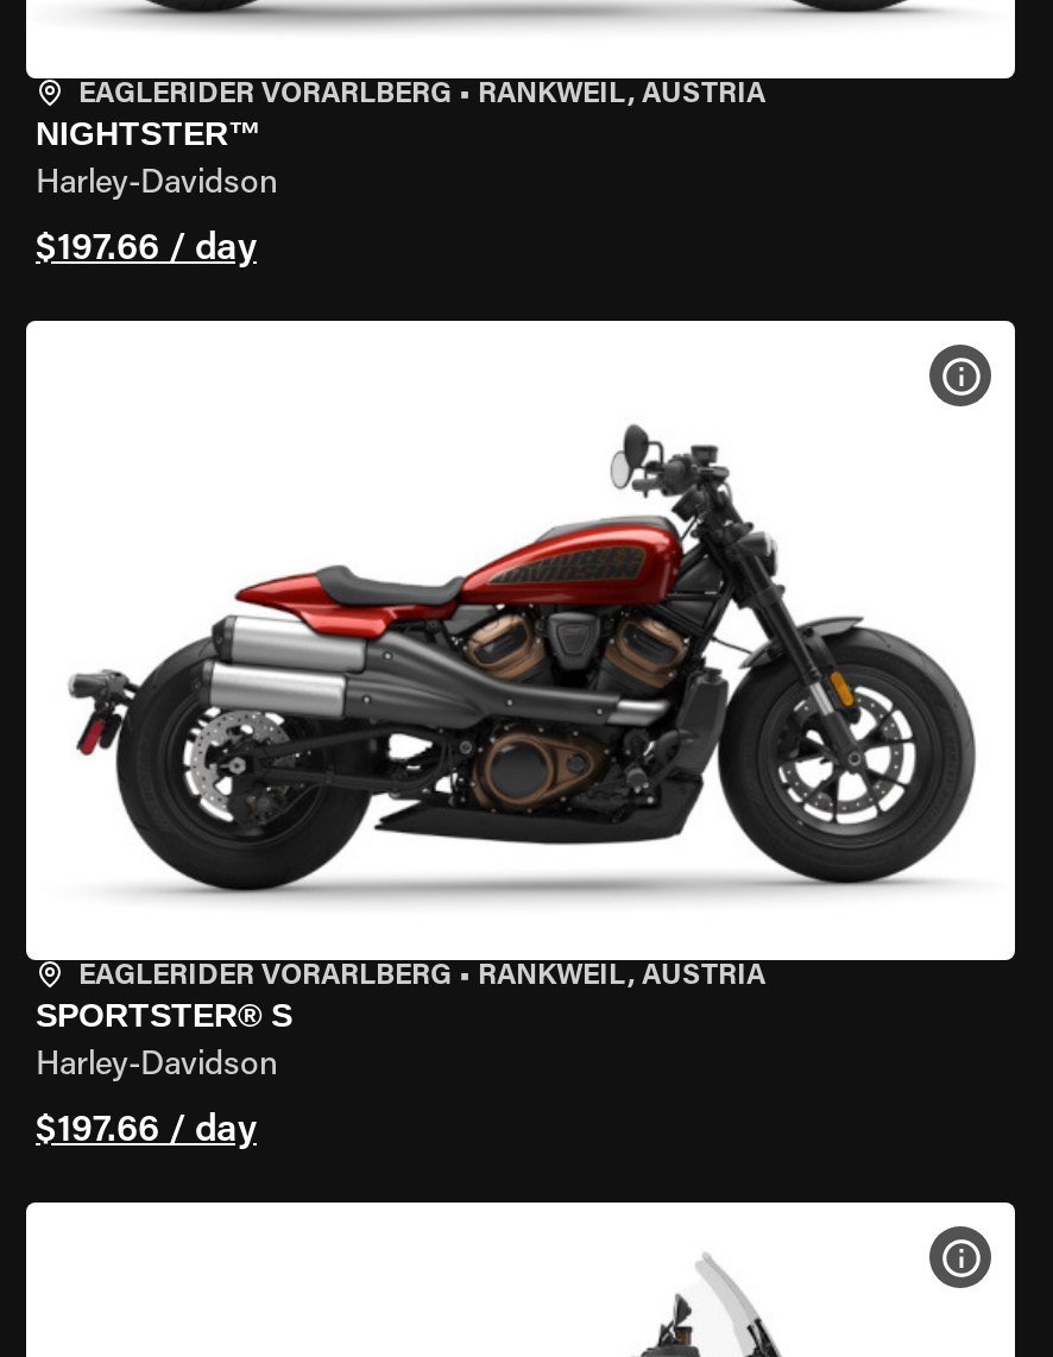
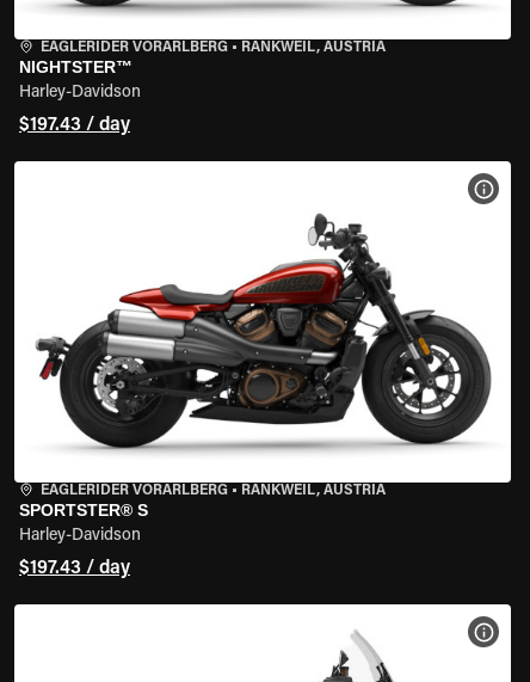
[36,231,257,269] $197.66 / day -> [19,116,130,135] $197.43 / day
[36,1112,257,1150] $197.66 / day -> [19,559,130,578] $197.43 / day

